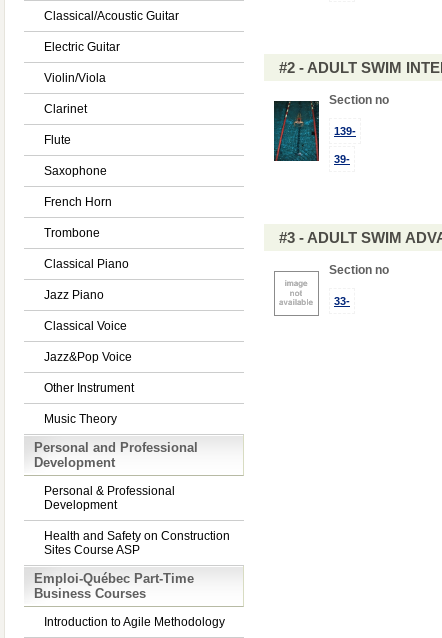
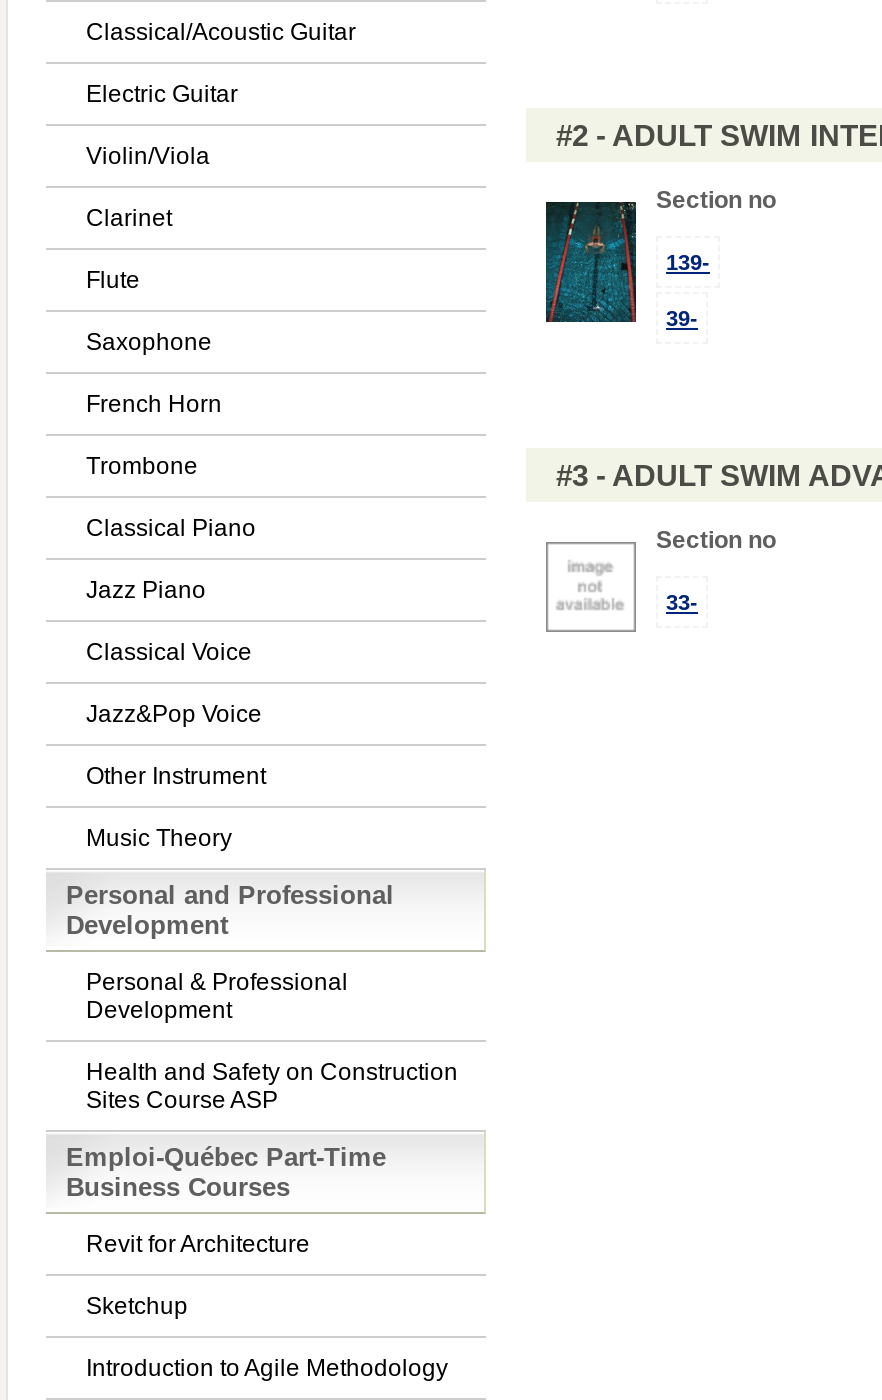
none -> [86,1230,310,1320] Revit for Architecture | Sketchup

